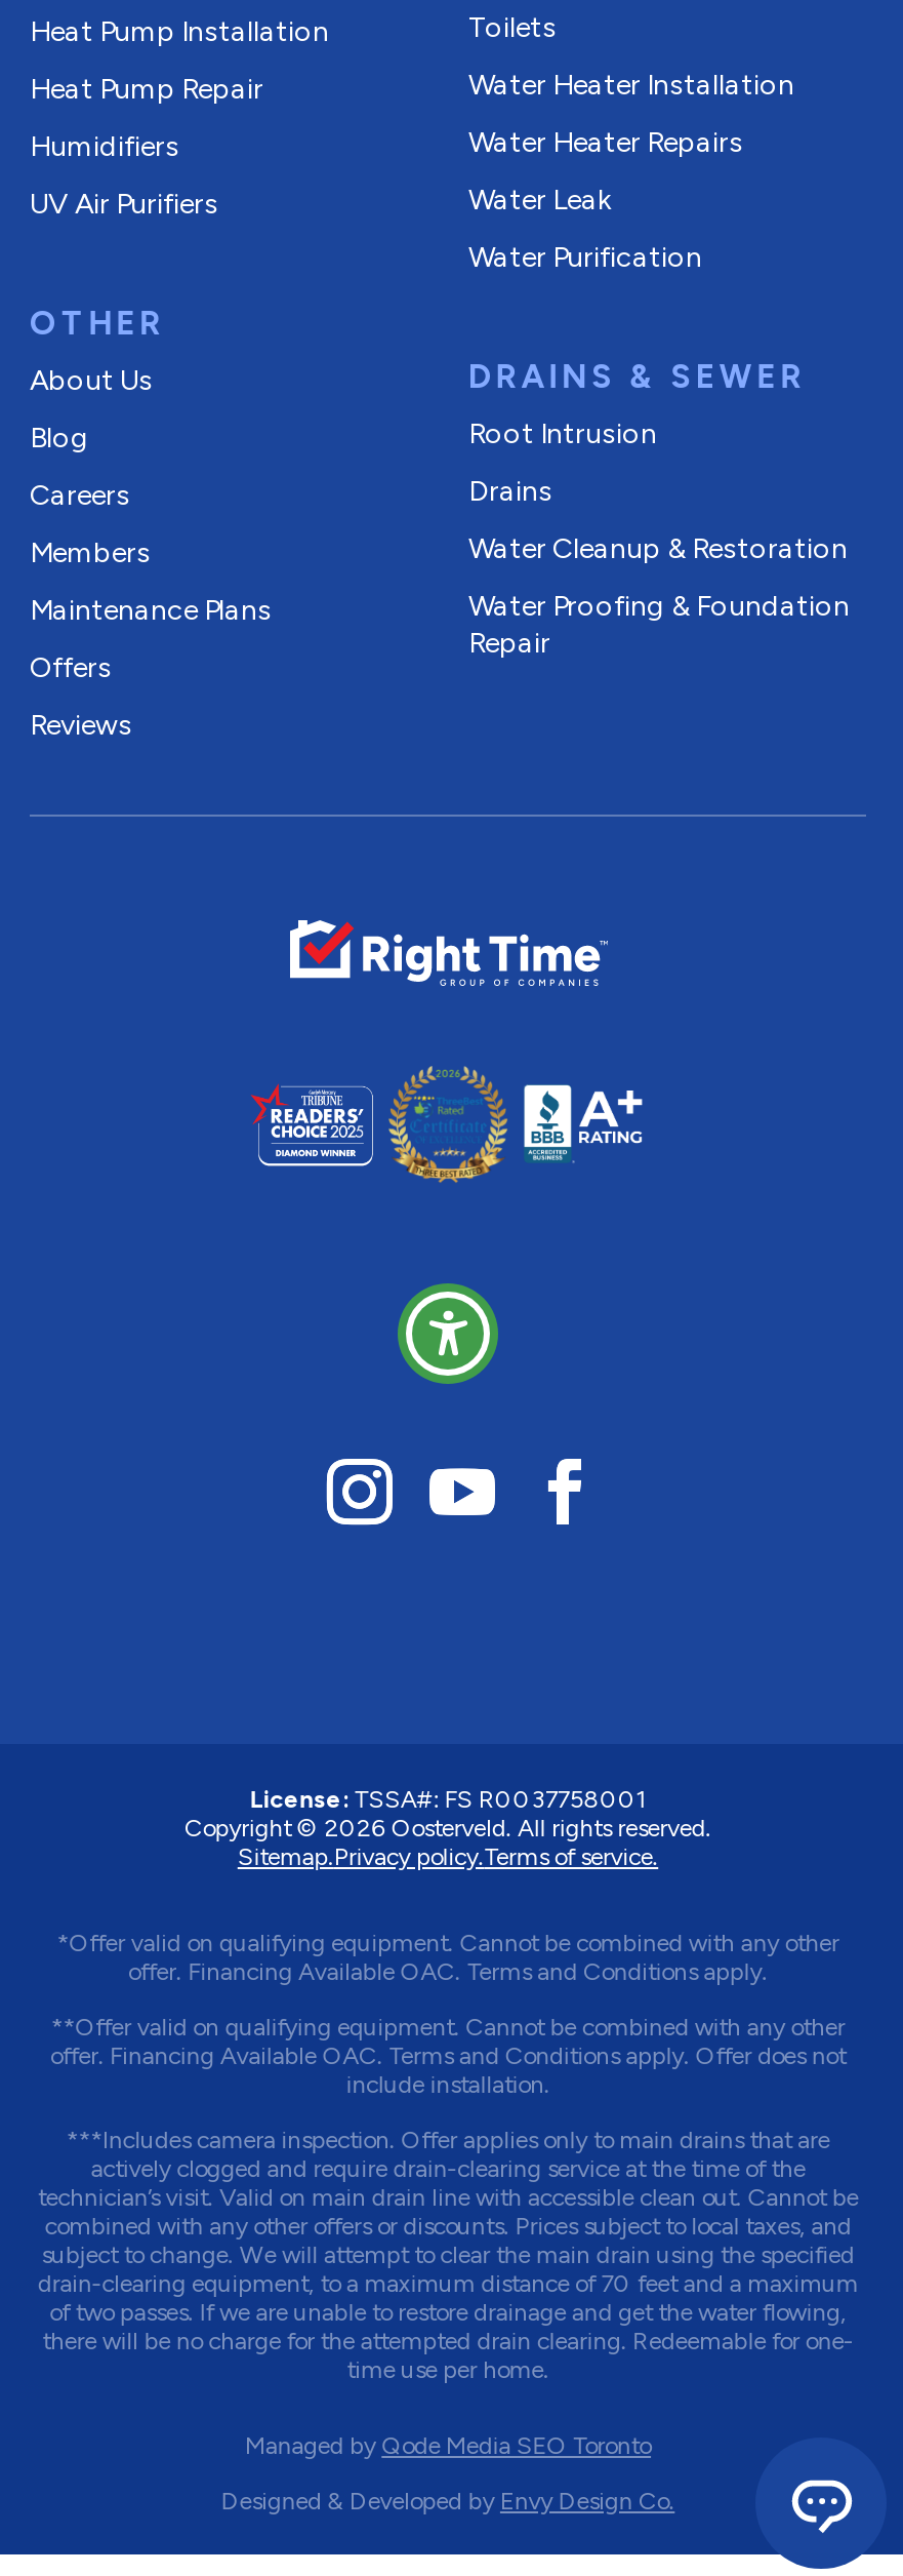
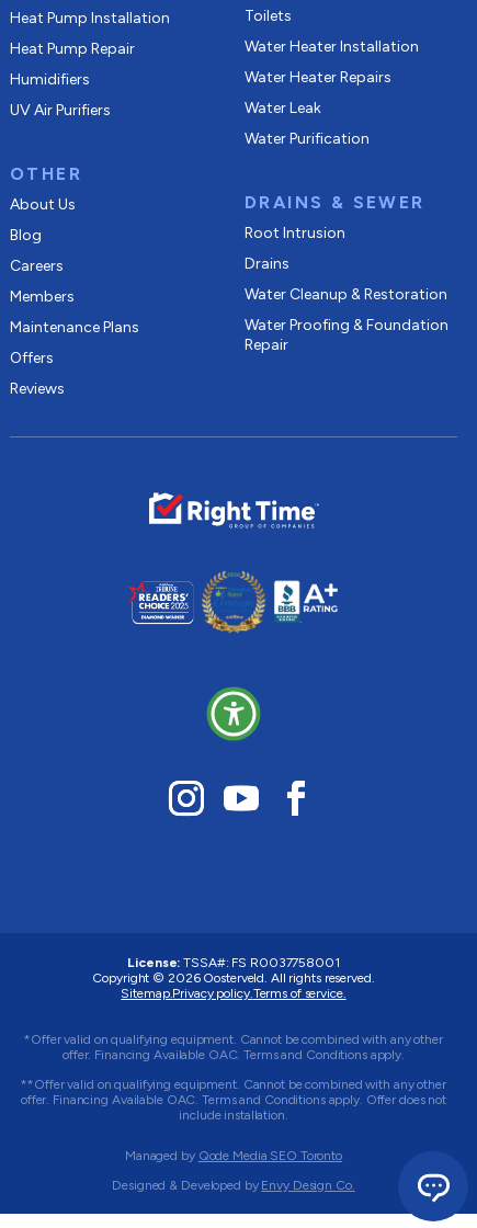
[38,2125,858,2383] ***Includes camera inspection. Offer applies only to main drains that are | actively clogged and require drain-clearing service at the time of the | technician’s visit. Valid on main drain line with accessible clean out. Cannot be | combined with any other offers or discounts. Prices subject to local taxes, and | subject to change. We will attempt to clear the main drain using the specified | drain-clearing equipment, to a maximum distance of 70 feet and a maximum | of two passes. If we are unable to restore drainage and get the water flowing, | there will be no charge for the attempted drain clearing. Redeemable for one- | time use per home. -> none

